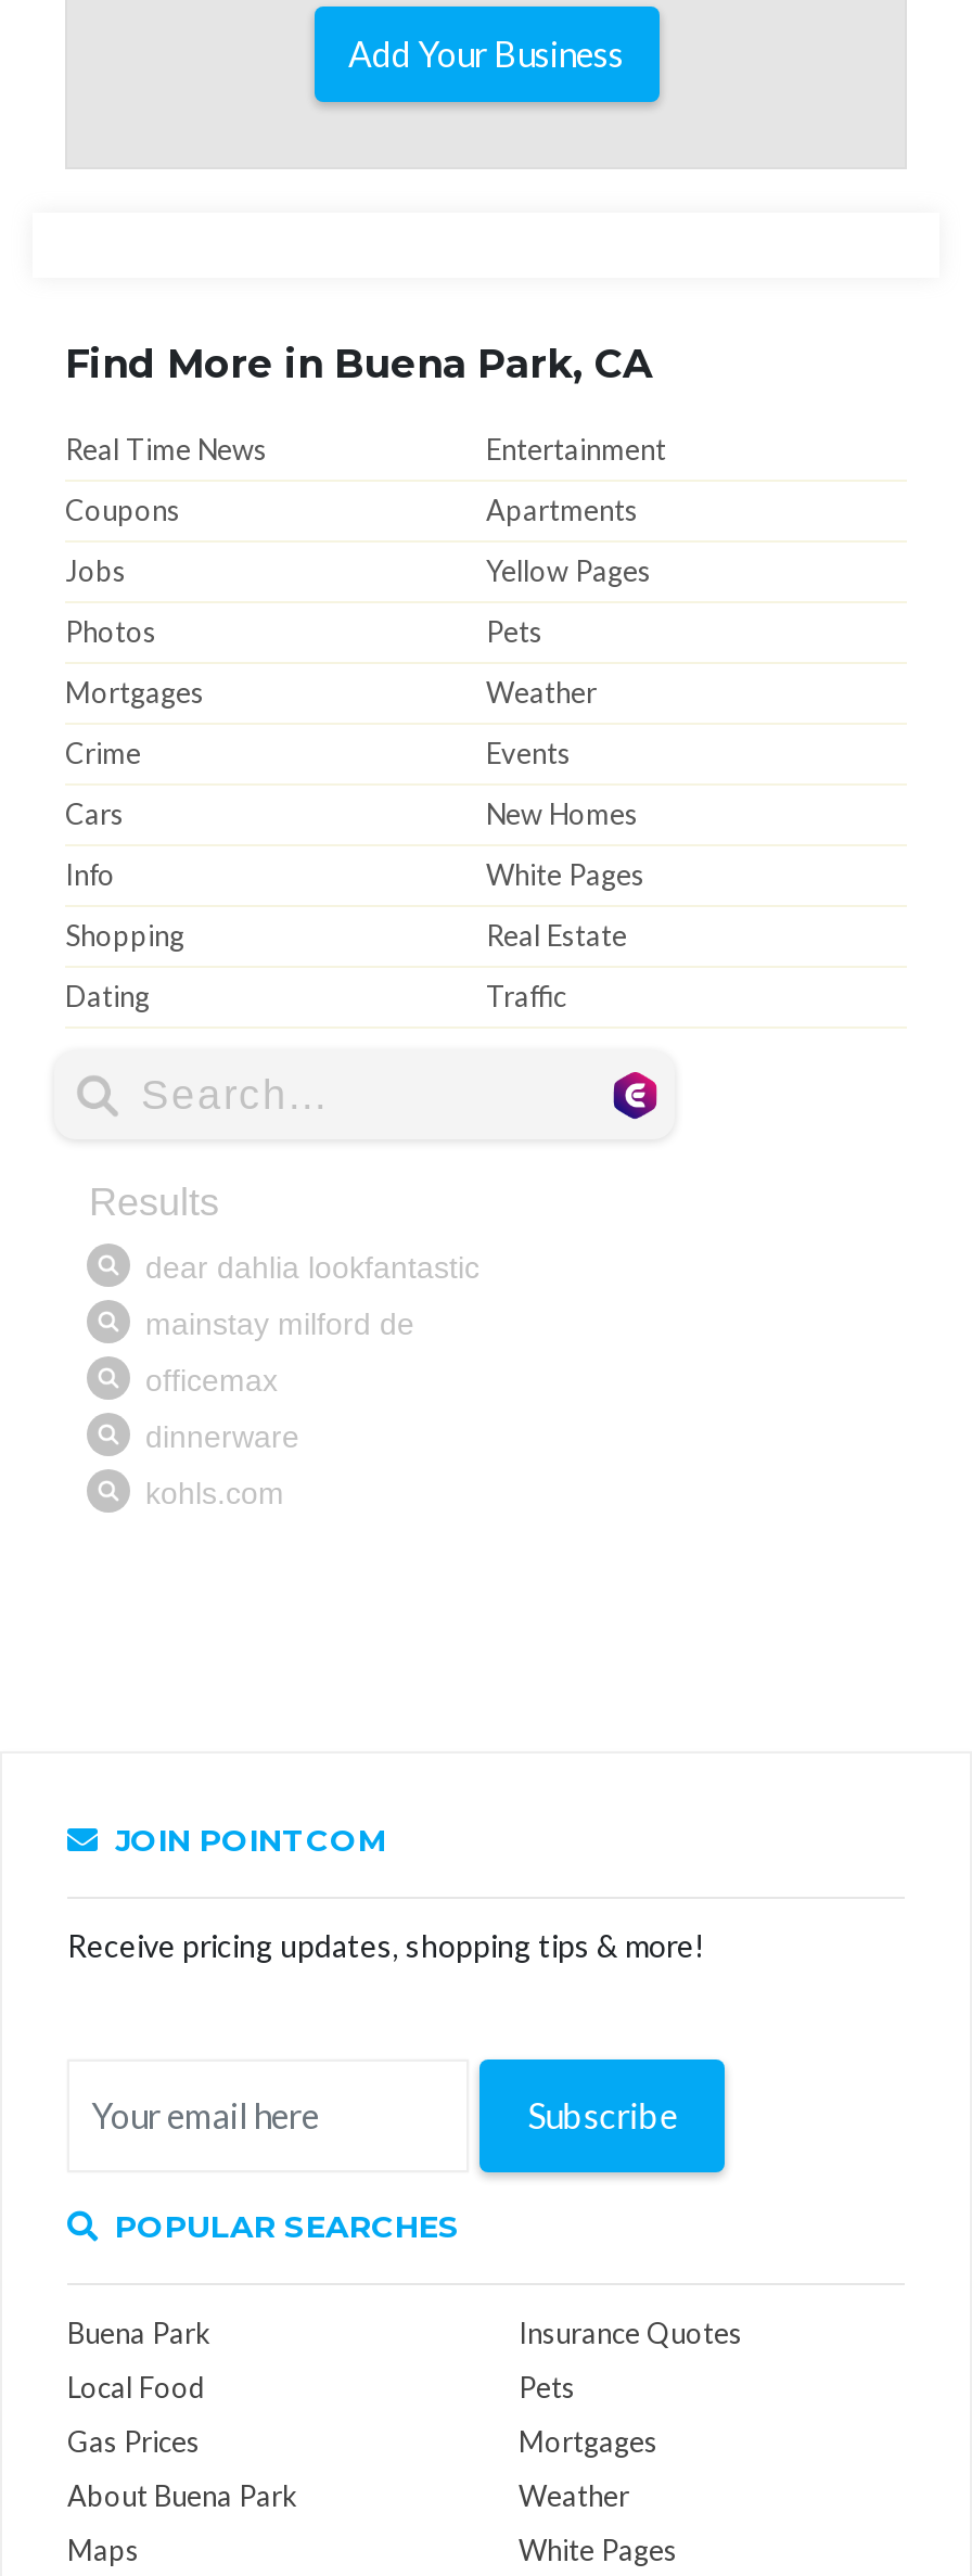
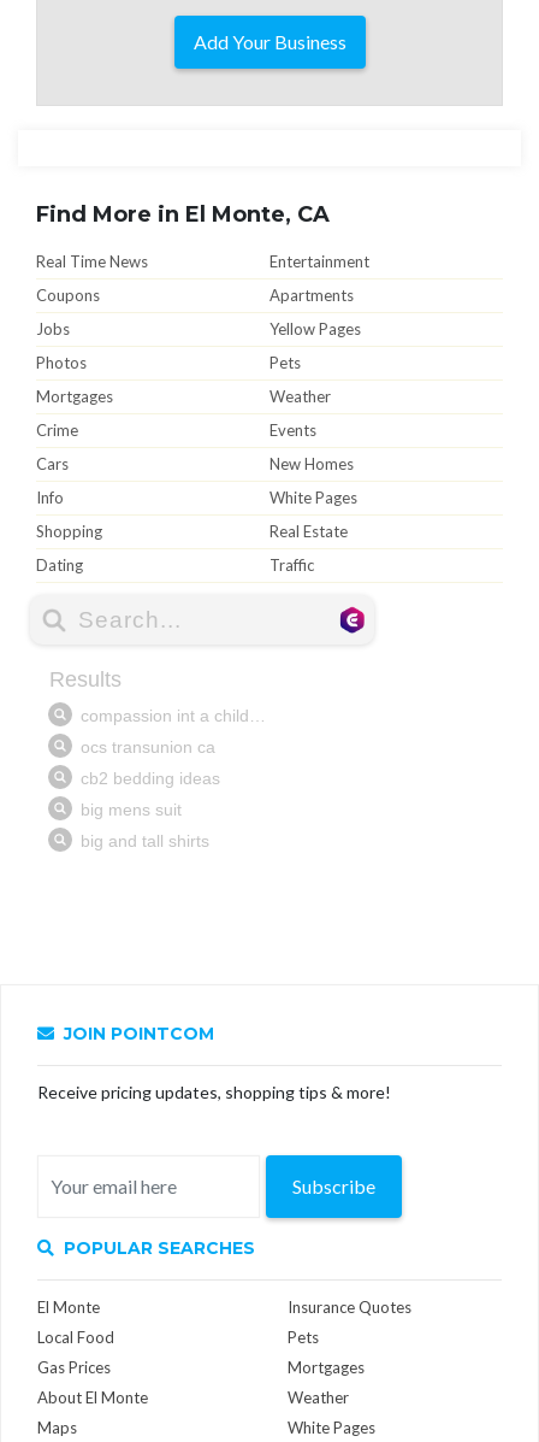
[65,340,653,388] Find More in Buena Park, CA -> [36,201,330,227] Find More in El Monte, CA
[67,2315,210,2350] Buena Park -> [37,1297,100,1316] El Monte
[67,2478,297,2512] About Buena Park -> [37,1387,148,1407] About El Monte

